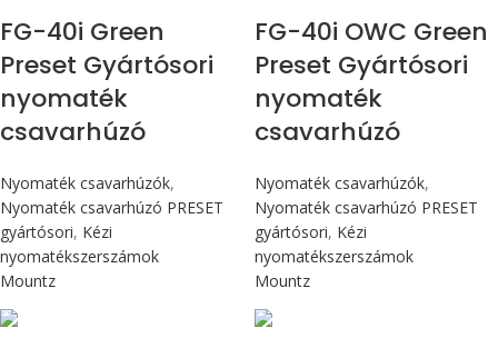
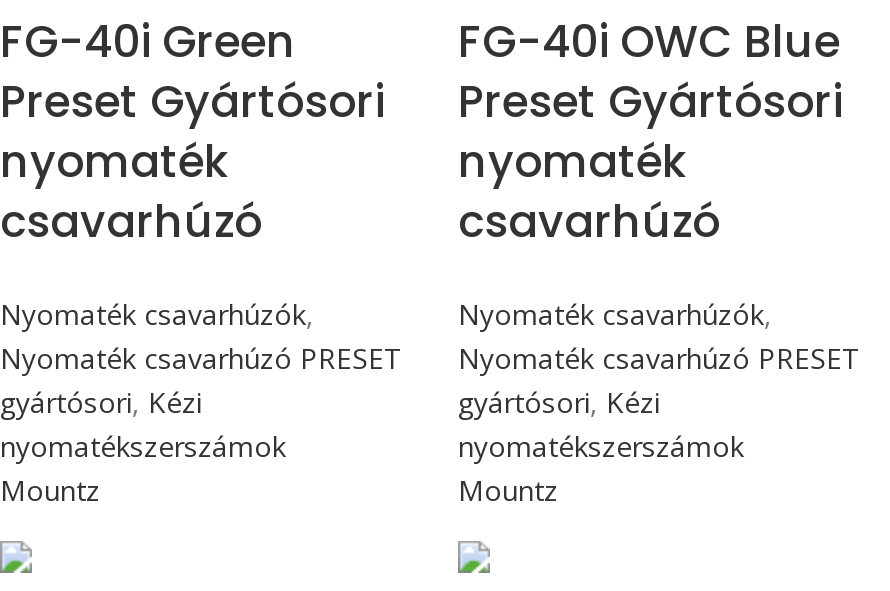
[255,14,488,48] FG-40i OWC Green -> [458,10,840,72] FG-40i OWC Blue

